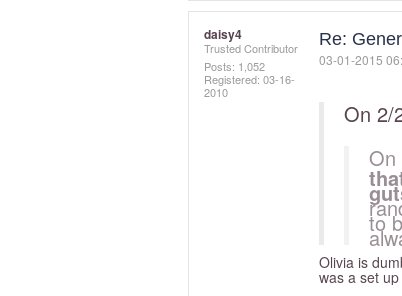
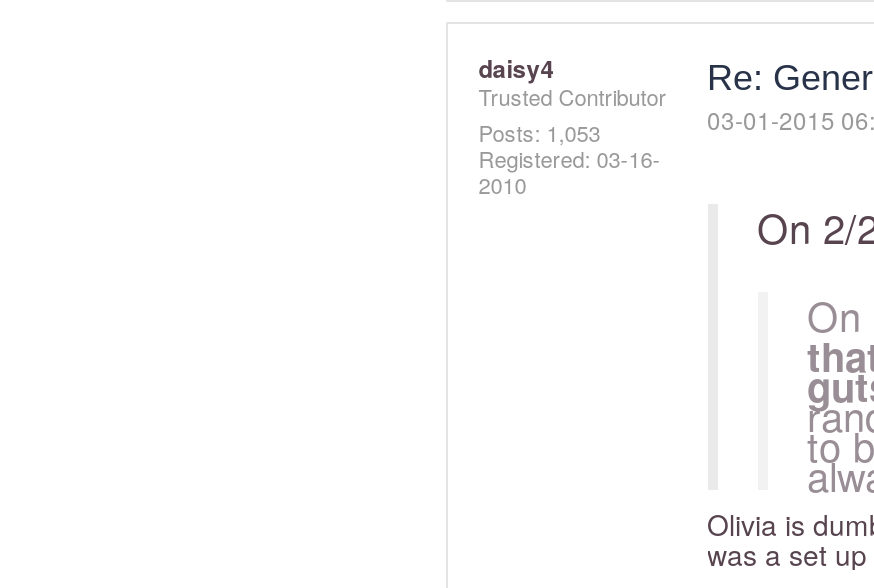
[204,58,265,74] Posts: 1,052 -> [478,117,600,149] Posts: 1,053

